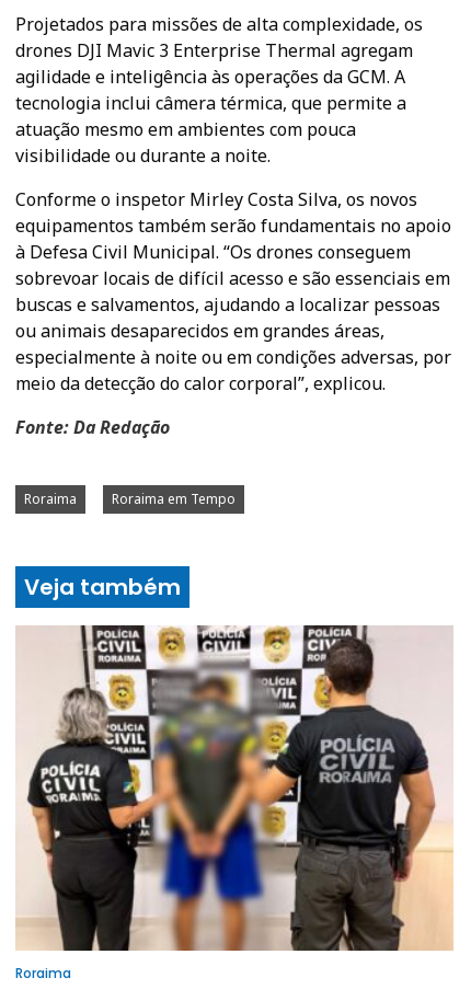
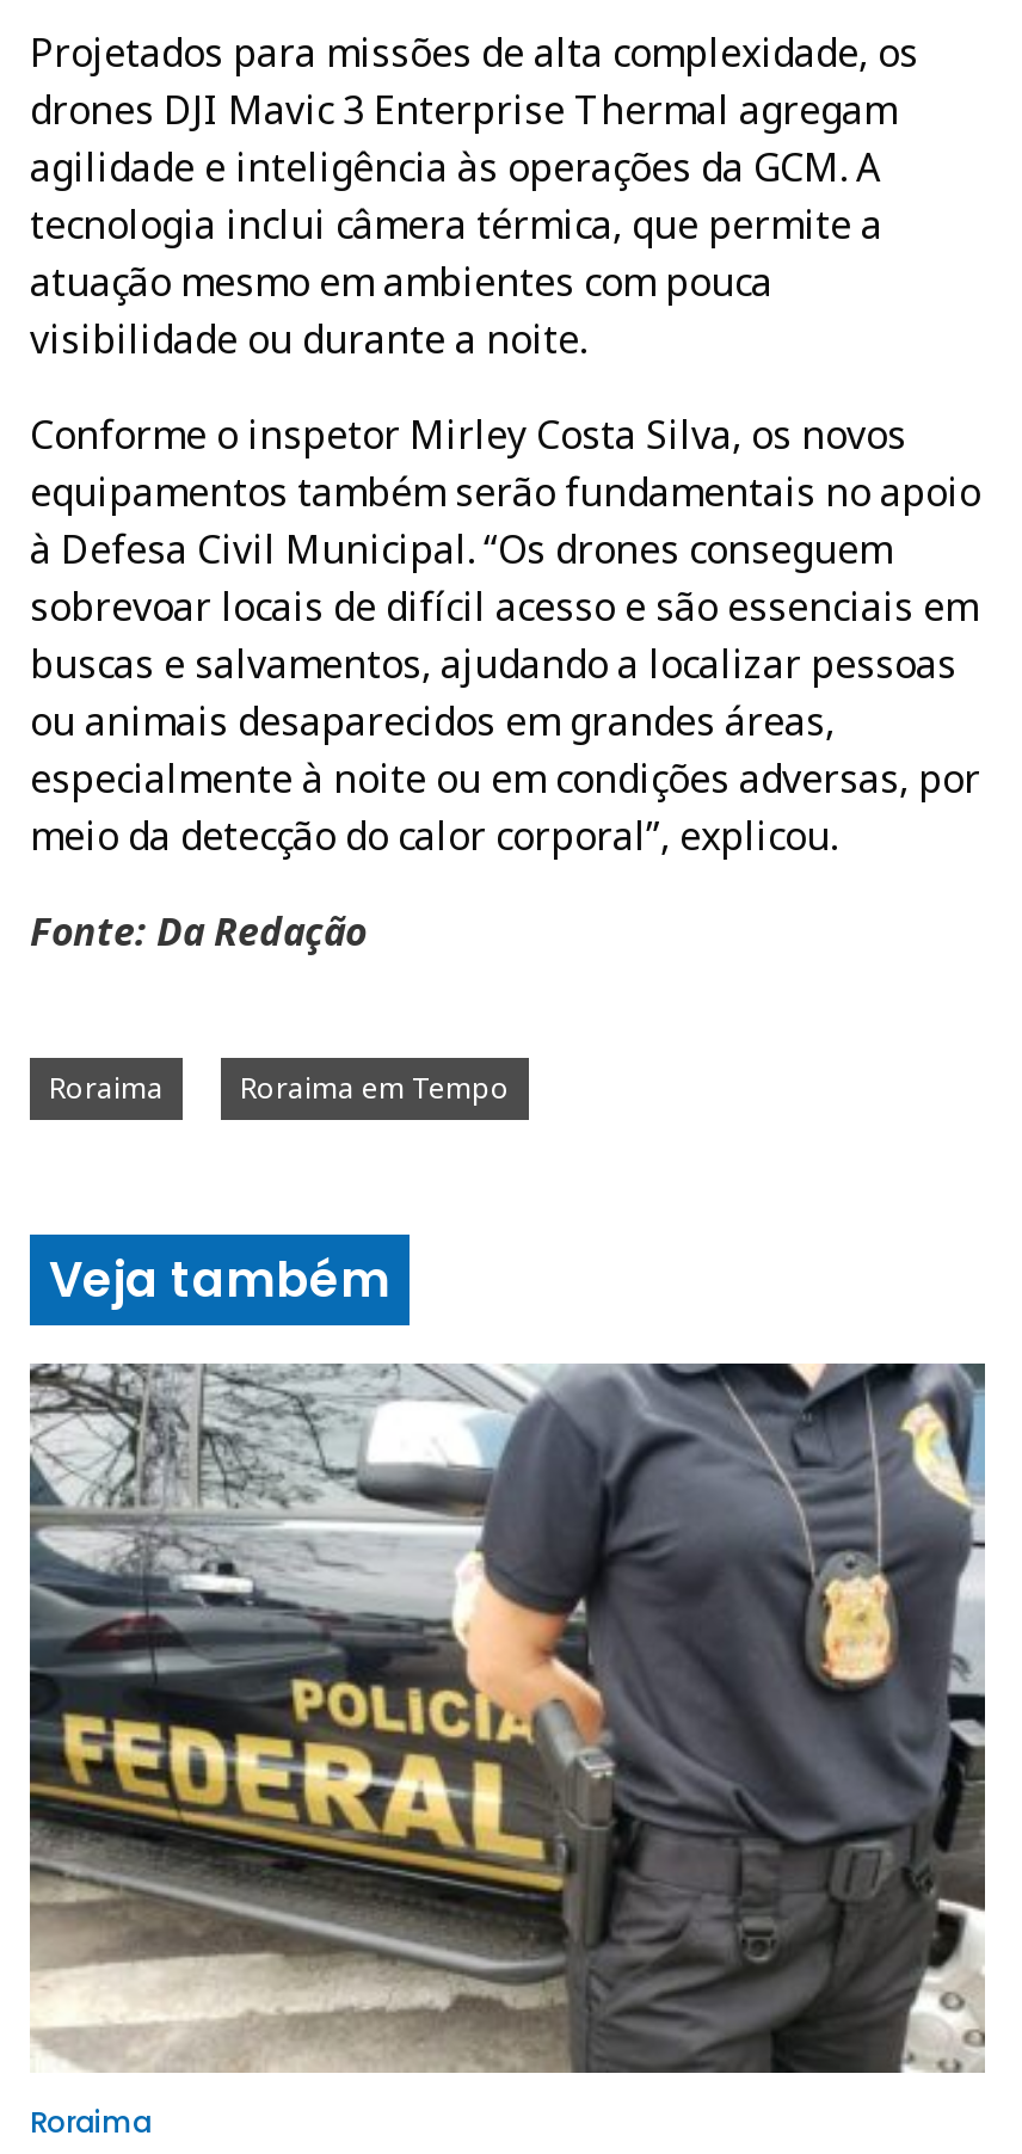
[15,624,453,952] [image] -> [27,1361,987,2075] [image]

